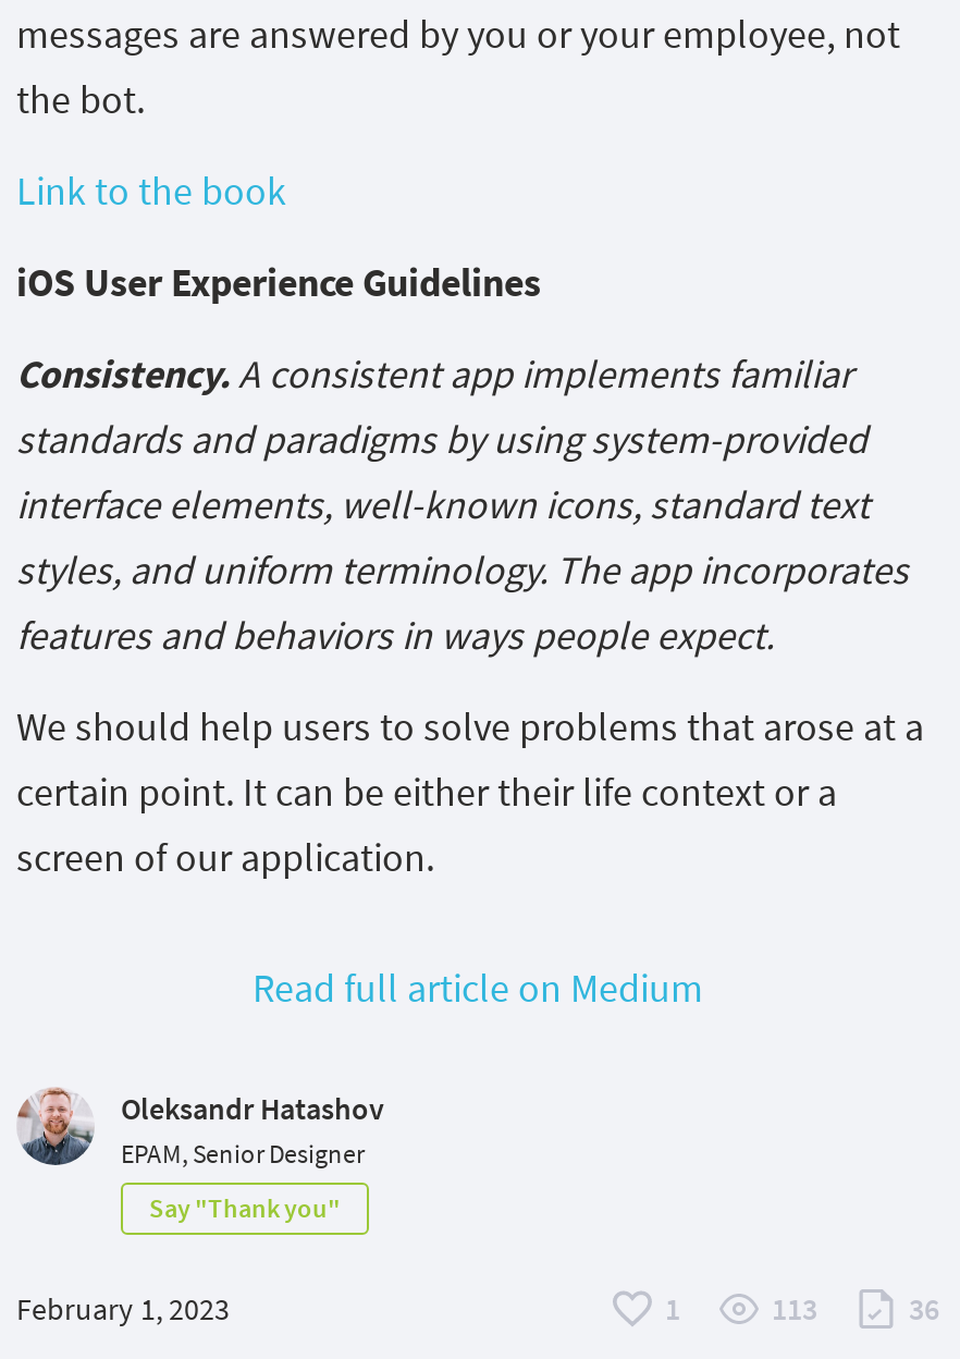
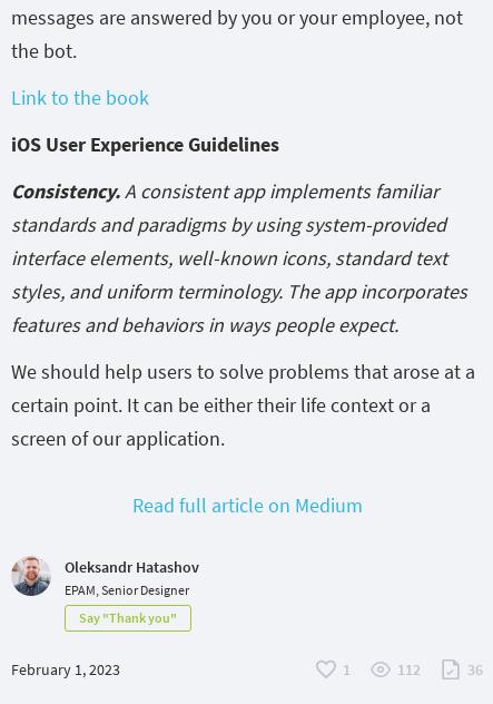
[772,1289,817,1328] 113 -> [397,659,421,679] 112

